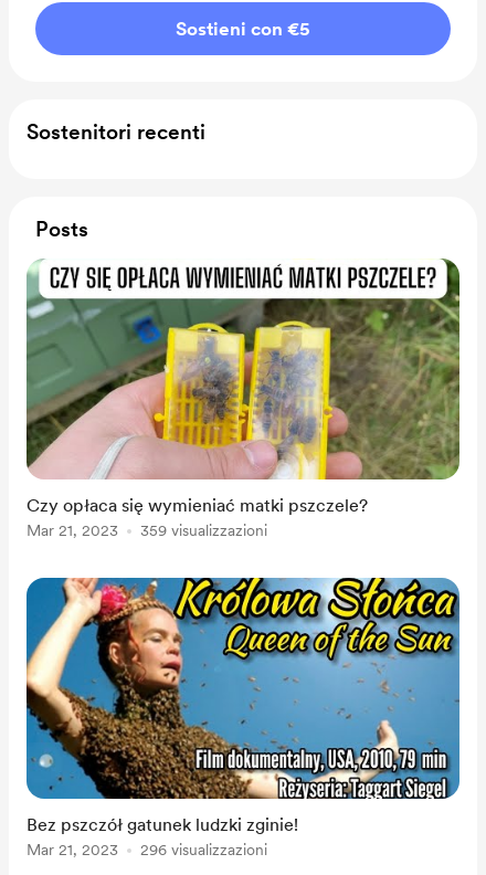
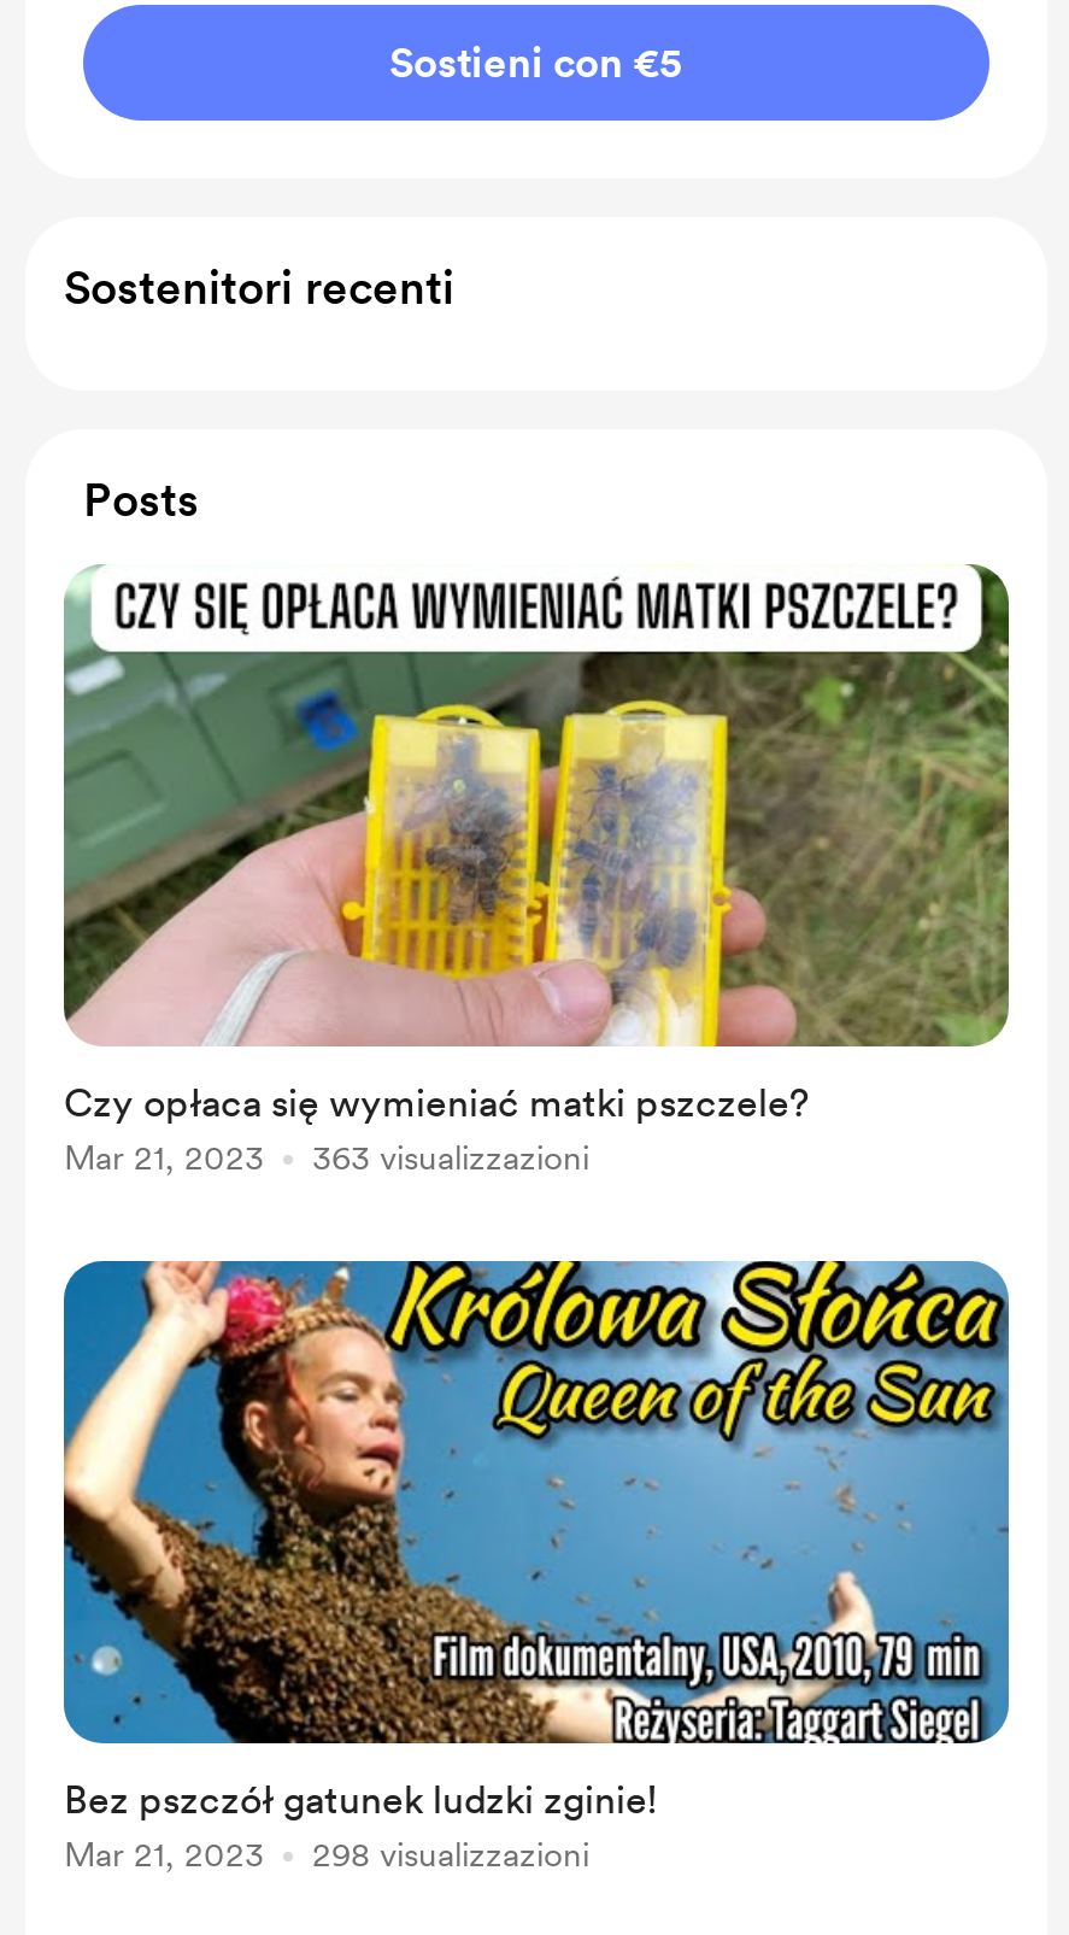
[140,521,267,539] 359 visualizzazioni -> [312,1138,589,1177] 363 visualizzazioni
[140,841,267,858] 296 visualizzazioni -> [312,1835,589,1874] 298 visualizzazioni

